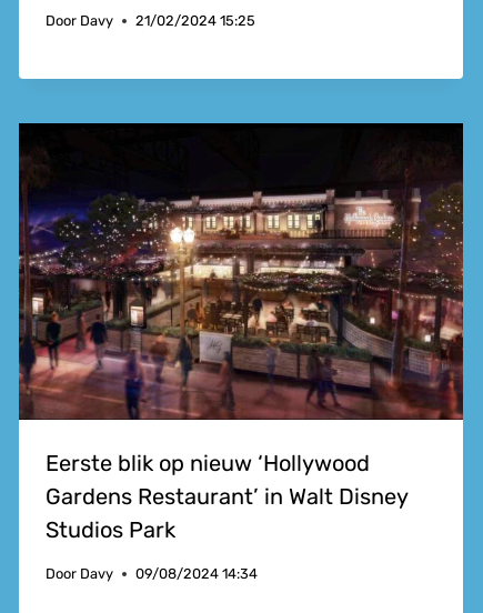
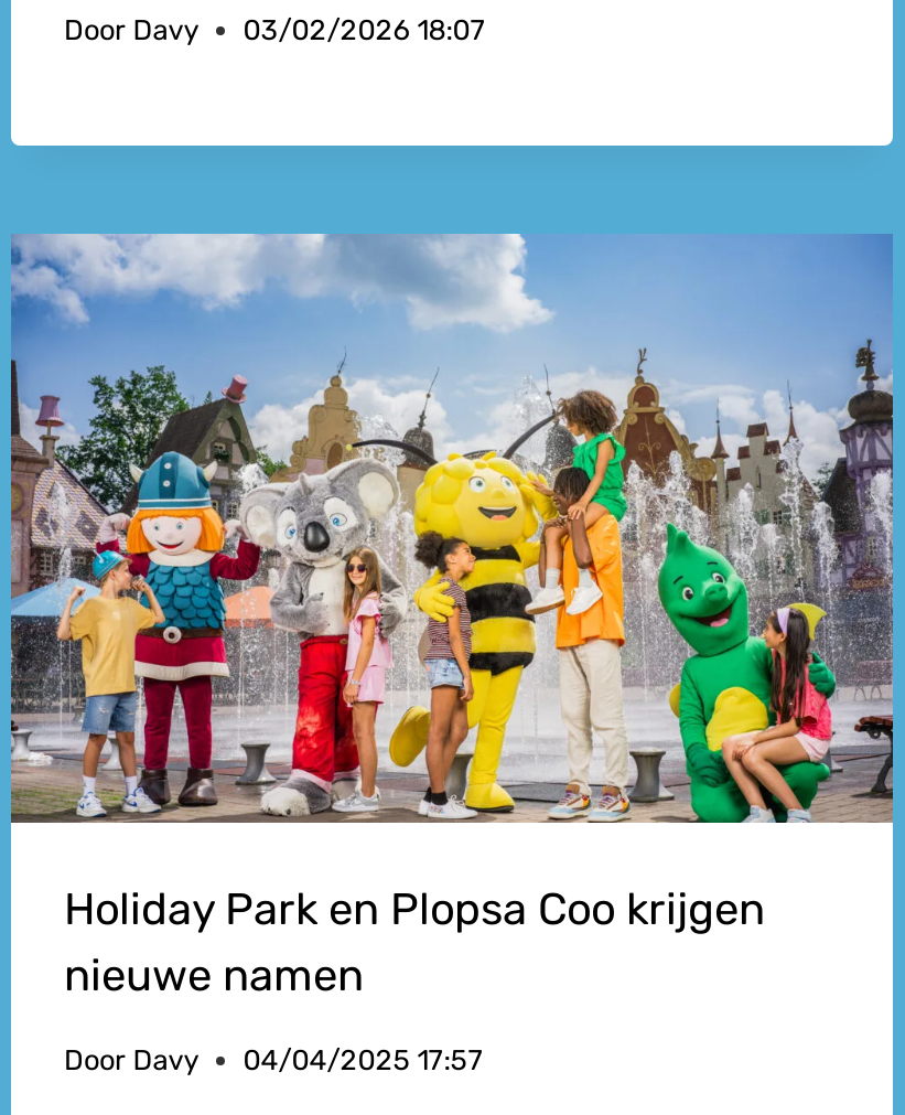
[46,13,256,29] Door Davy 21/02/2024 15:25 -> [64,13,485,46] Door Davy 03/02/2026 18:07
[18,122,464,543] [image] | Eerste blik op nieuw ‘Hollywood | Gardens Restaurant’ in Walt Disney | Studios Park -> [11,230,895,1001] [image] | Holiday Park en Plopsa Coo krijgen | nieuwe namen
[46,565,258,582] Door Davy 09/08/2024 14:34 -> [64,1044,483,1077] Door Davy 04/04/2025 17:57

